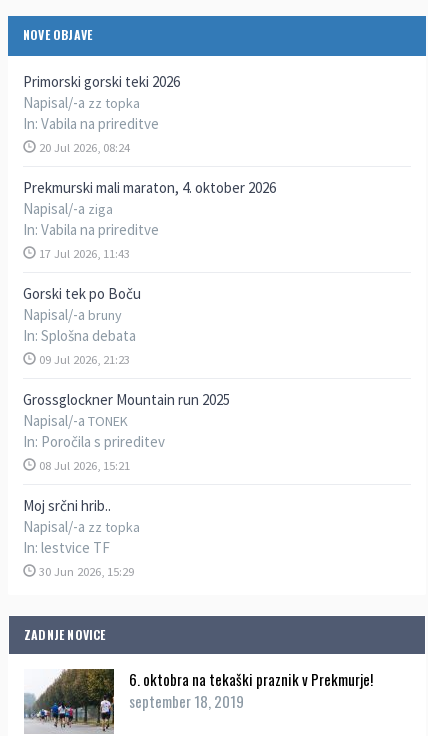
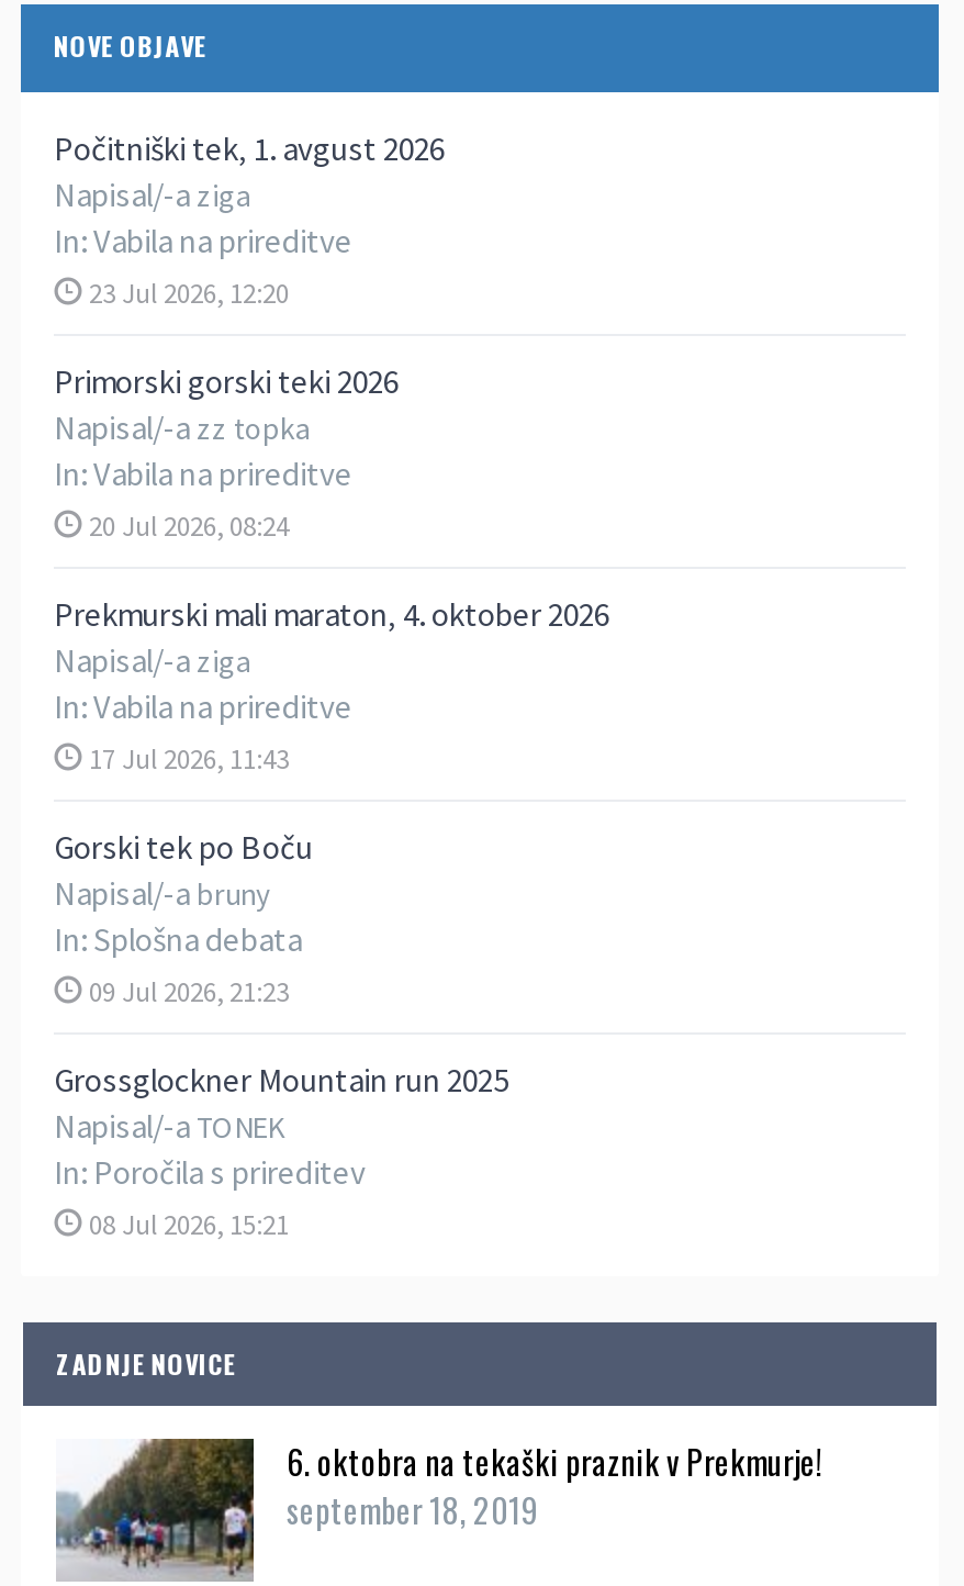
none -> [54,127,445,310] Počitniški tek, 1. avgust 2026 | Napisal/-a ziga | In:Vabila na prireditve | 23 Jul 2026, 12:20
moved [23,72,276,473] -> [54,360,609,1241]: Primorski gorski teki 2026 | Napisal/-a zz topka | In:Vabila na prireditve | ... | In: Poročila s prireditev | 08 Jul 2026, 15:21
[23,496,140,579] Moj srčni hrib.. | Napisal/-a zz topka | In: lestvice TF | 30 Jun 2026, 15:29 -> none

